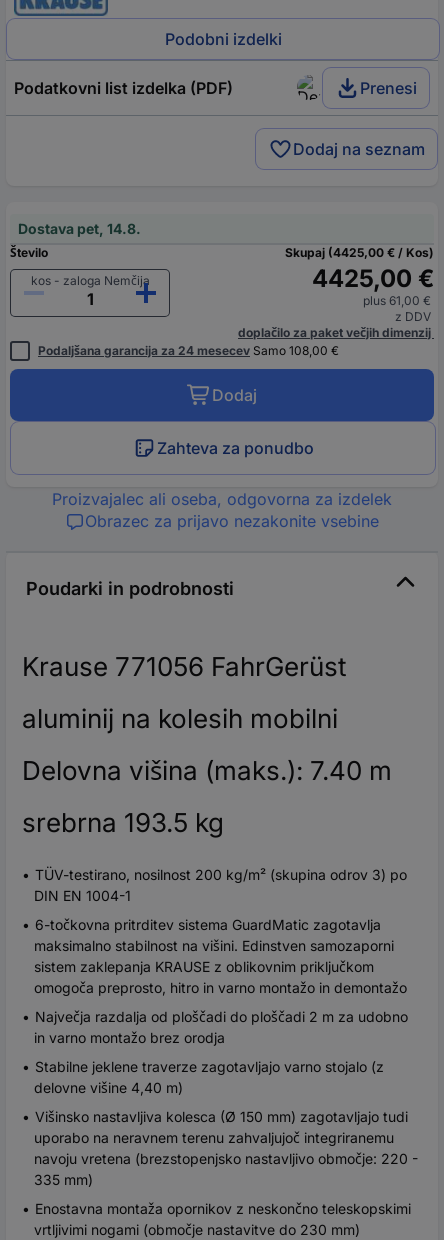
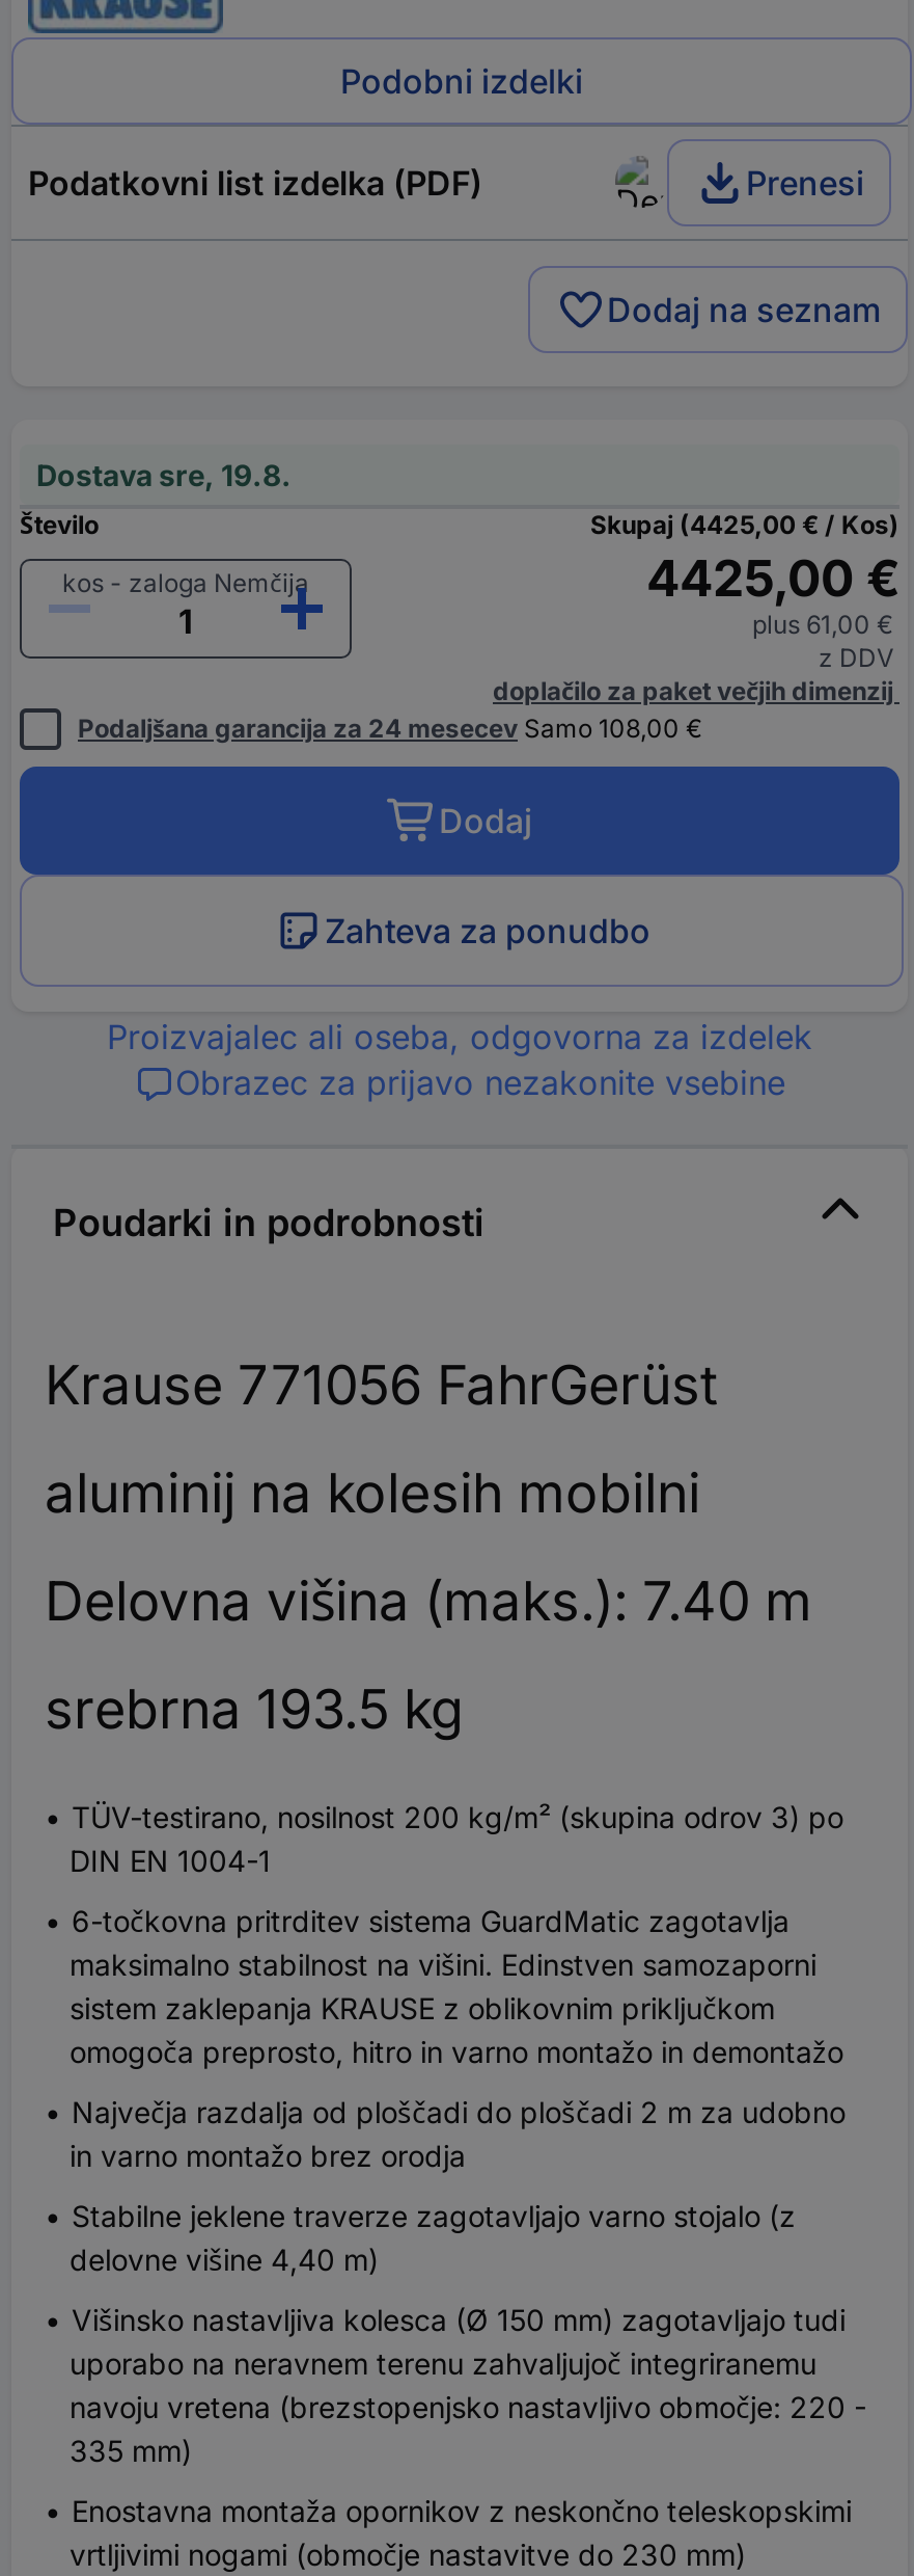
[18,220,141,237] Dostava pet, 14.8. -> [36,456,292,492] Dostava sre, 19.8.

